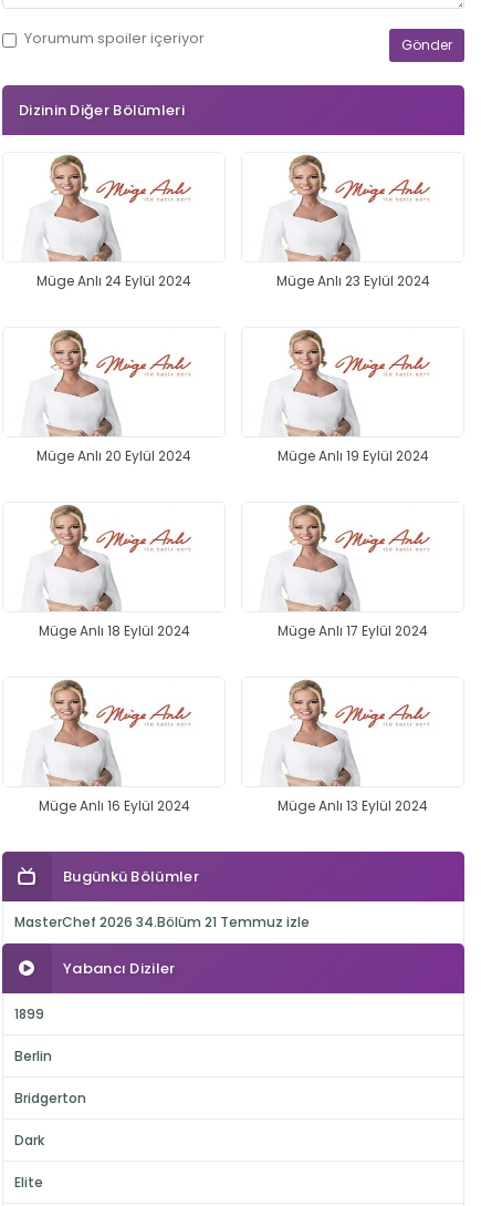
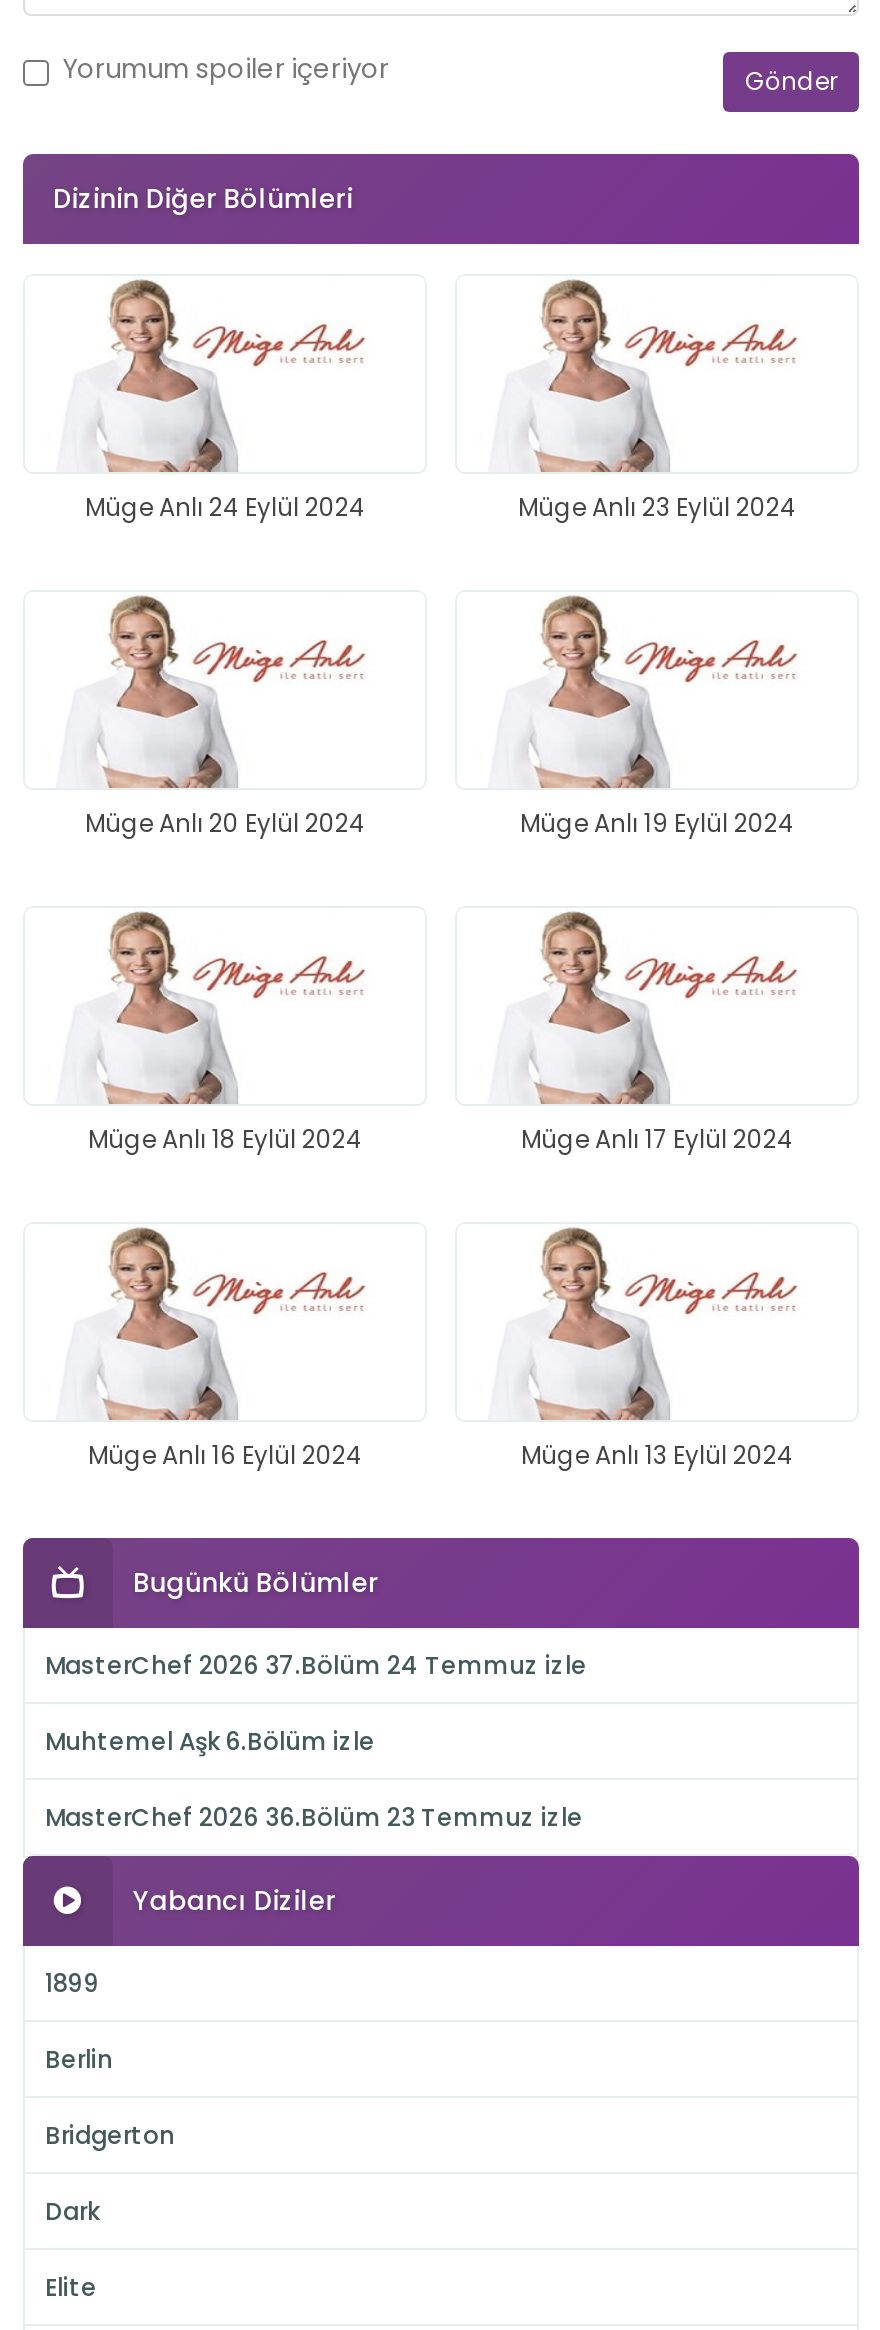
[14,913,310,932] MasterChef 2026 34.Bölüm 21 Temmuz izle -> [45,1649,587,1835] MasterChef 2026 37.Bölüm 24 Temmuz izle | Muhtemel Aşk 6.Bölüm izle | MasterChef 2026 36.Bölüm 23 Temmuz izle

